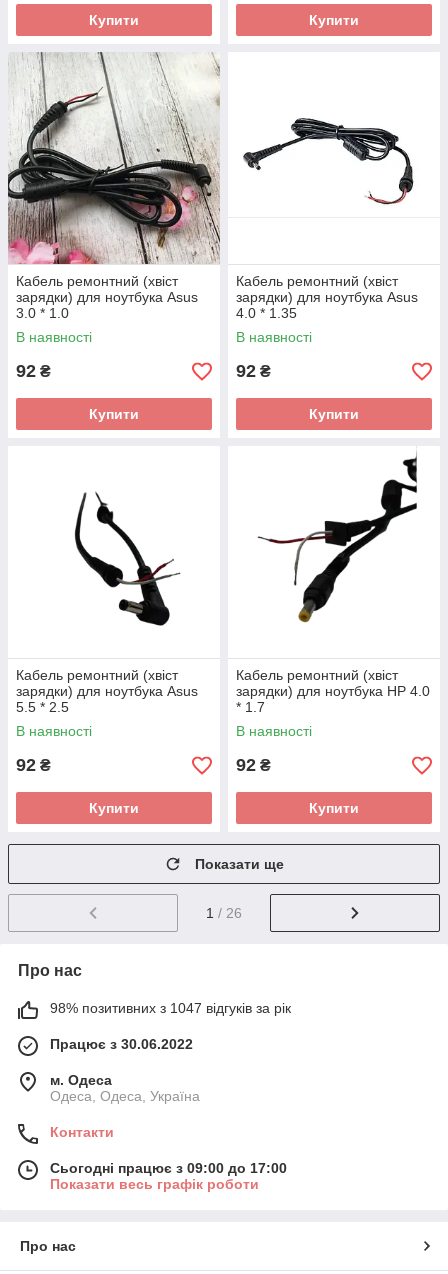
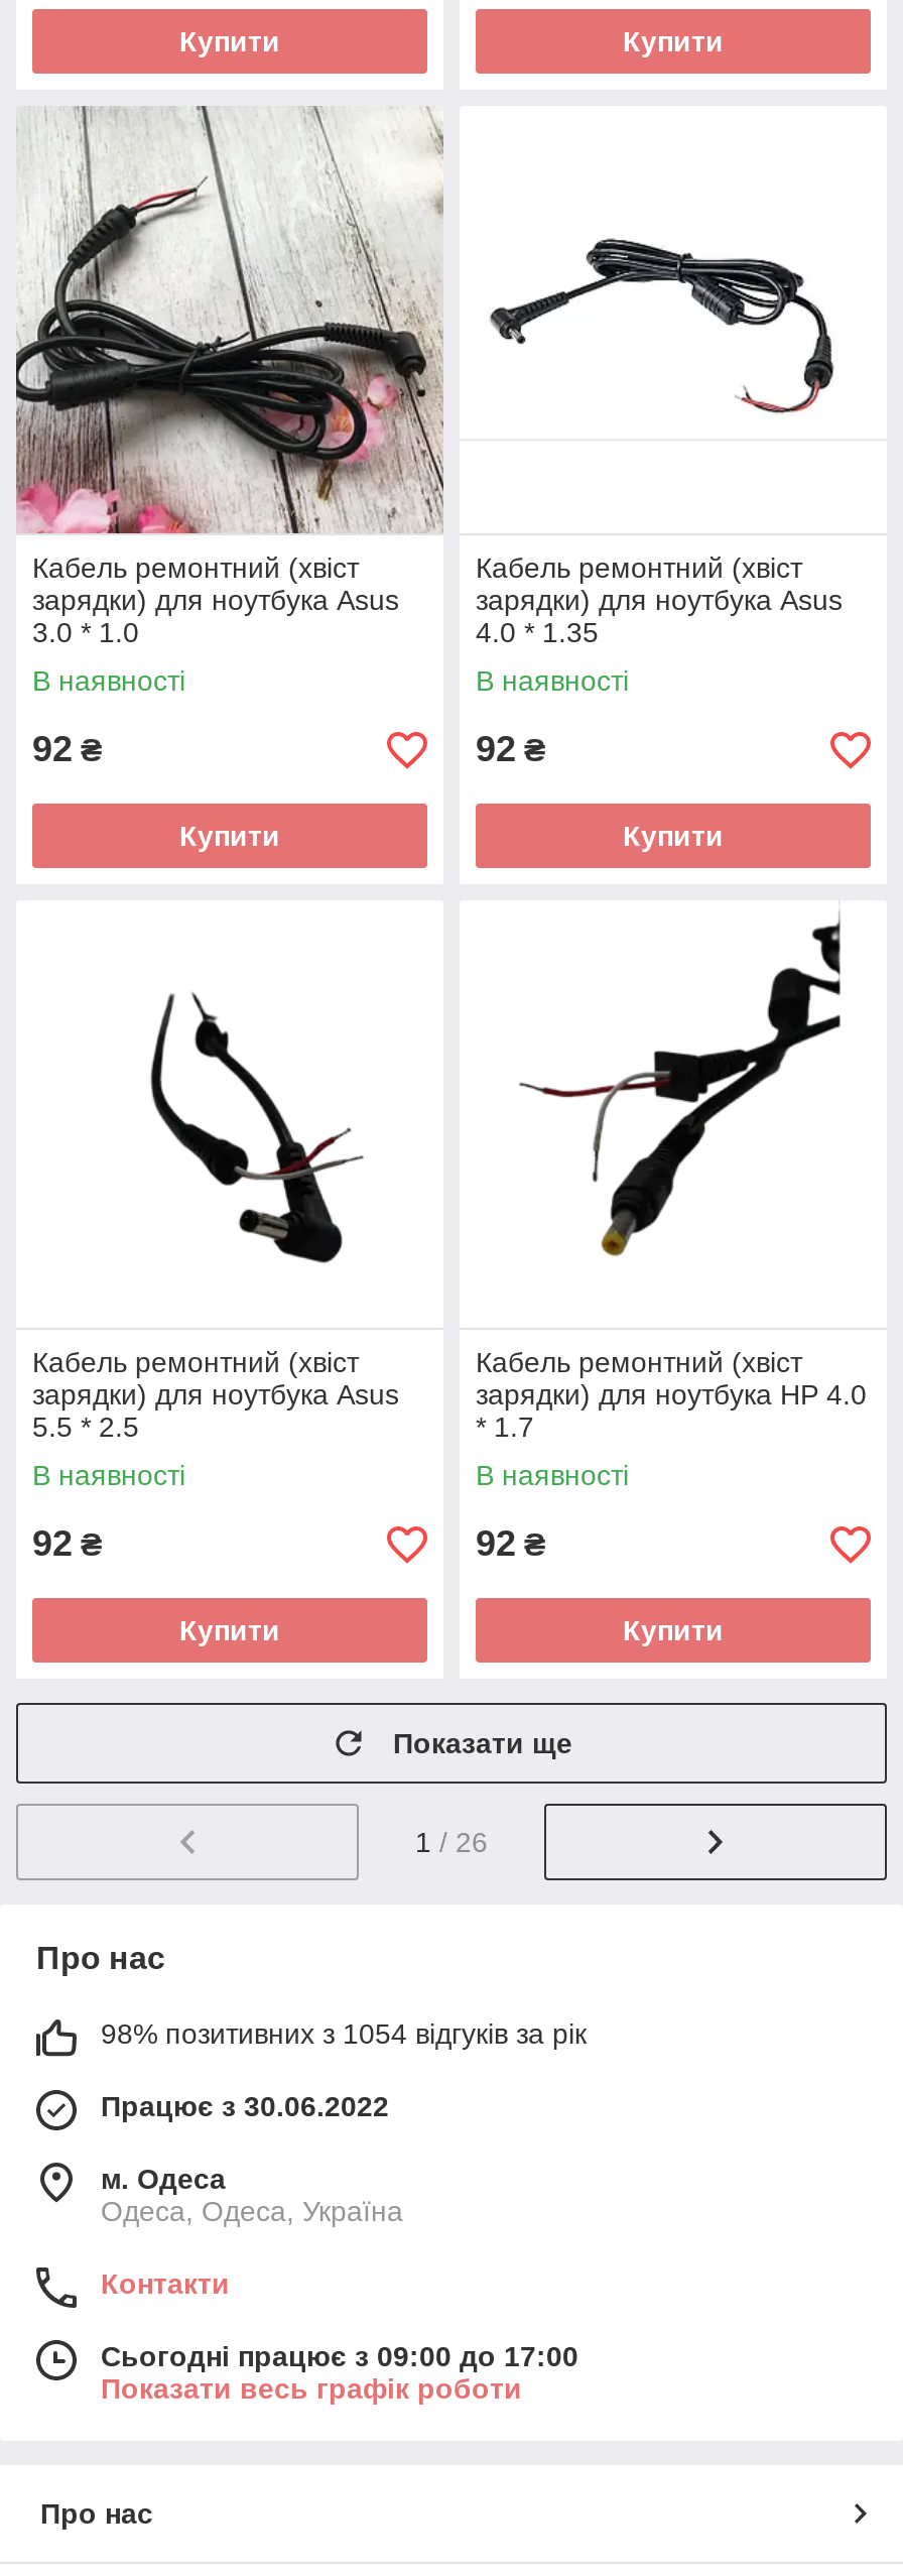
[50,1000,291,1016] 98% позитивних з 1047 відгуків за рік -> [101,2017,587,2050] 98% позитивних з 1054 відгуків за рік

